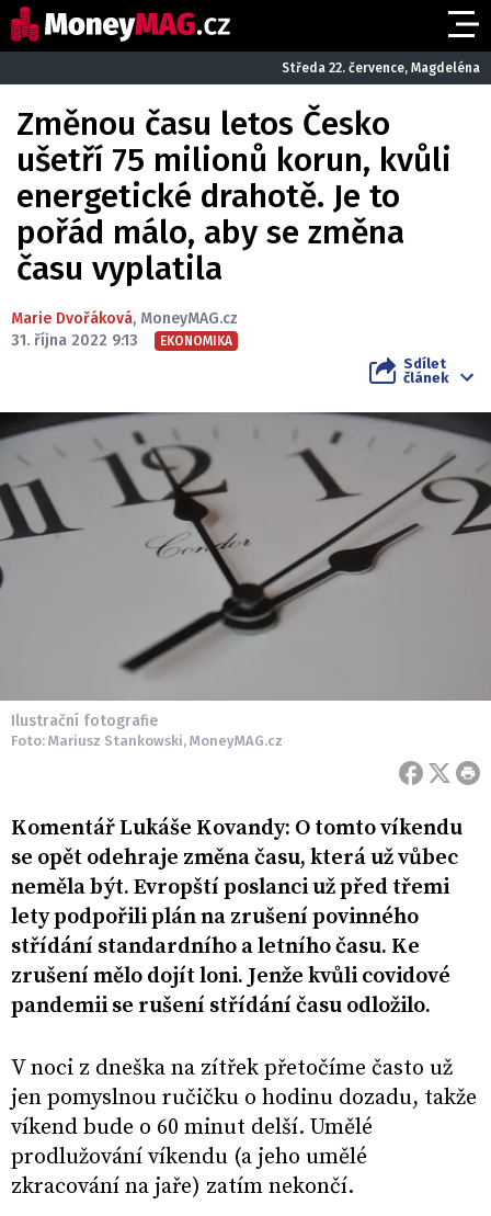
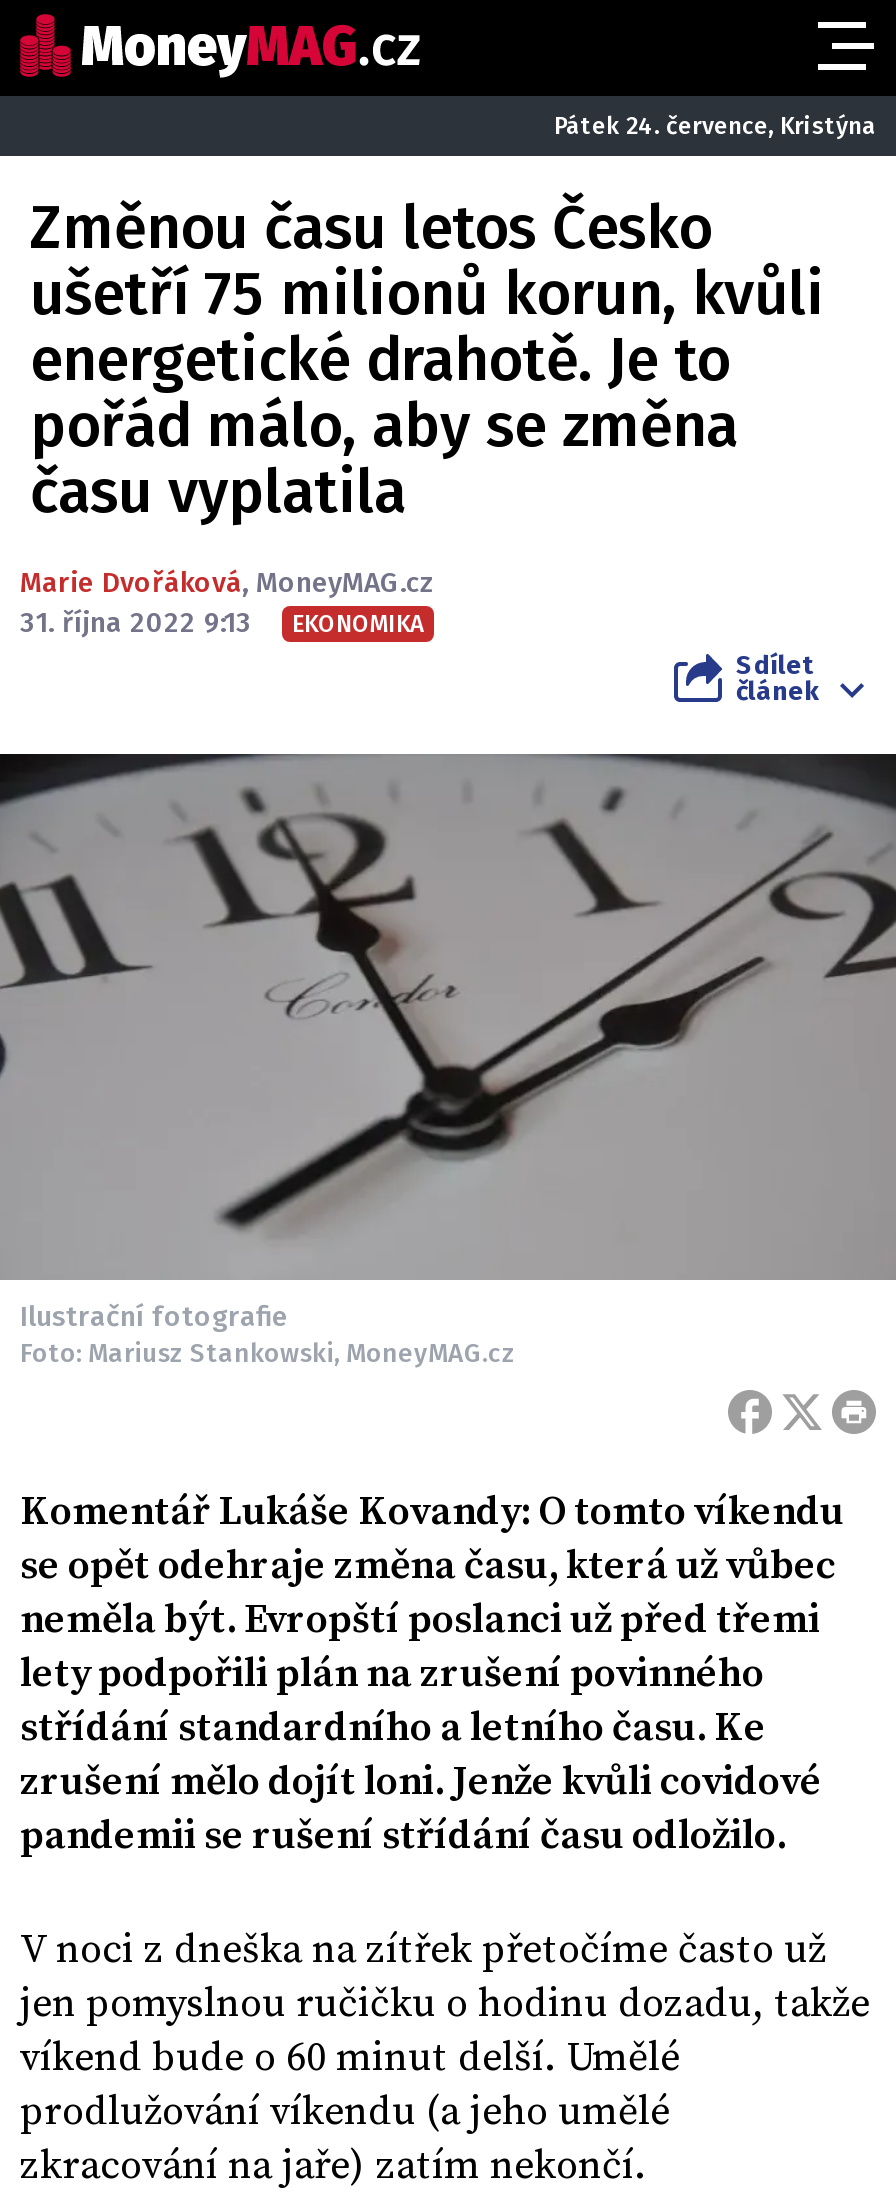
[282,60,480,75] Středa 22. července, Magdeléna -> [554,111,876,139] Pátek 24. července, Kristýna

